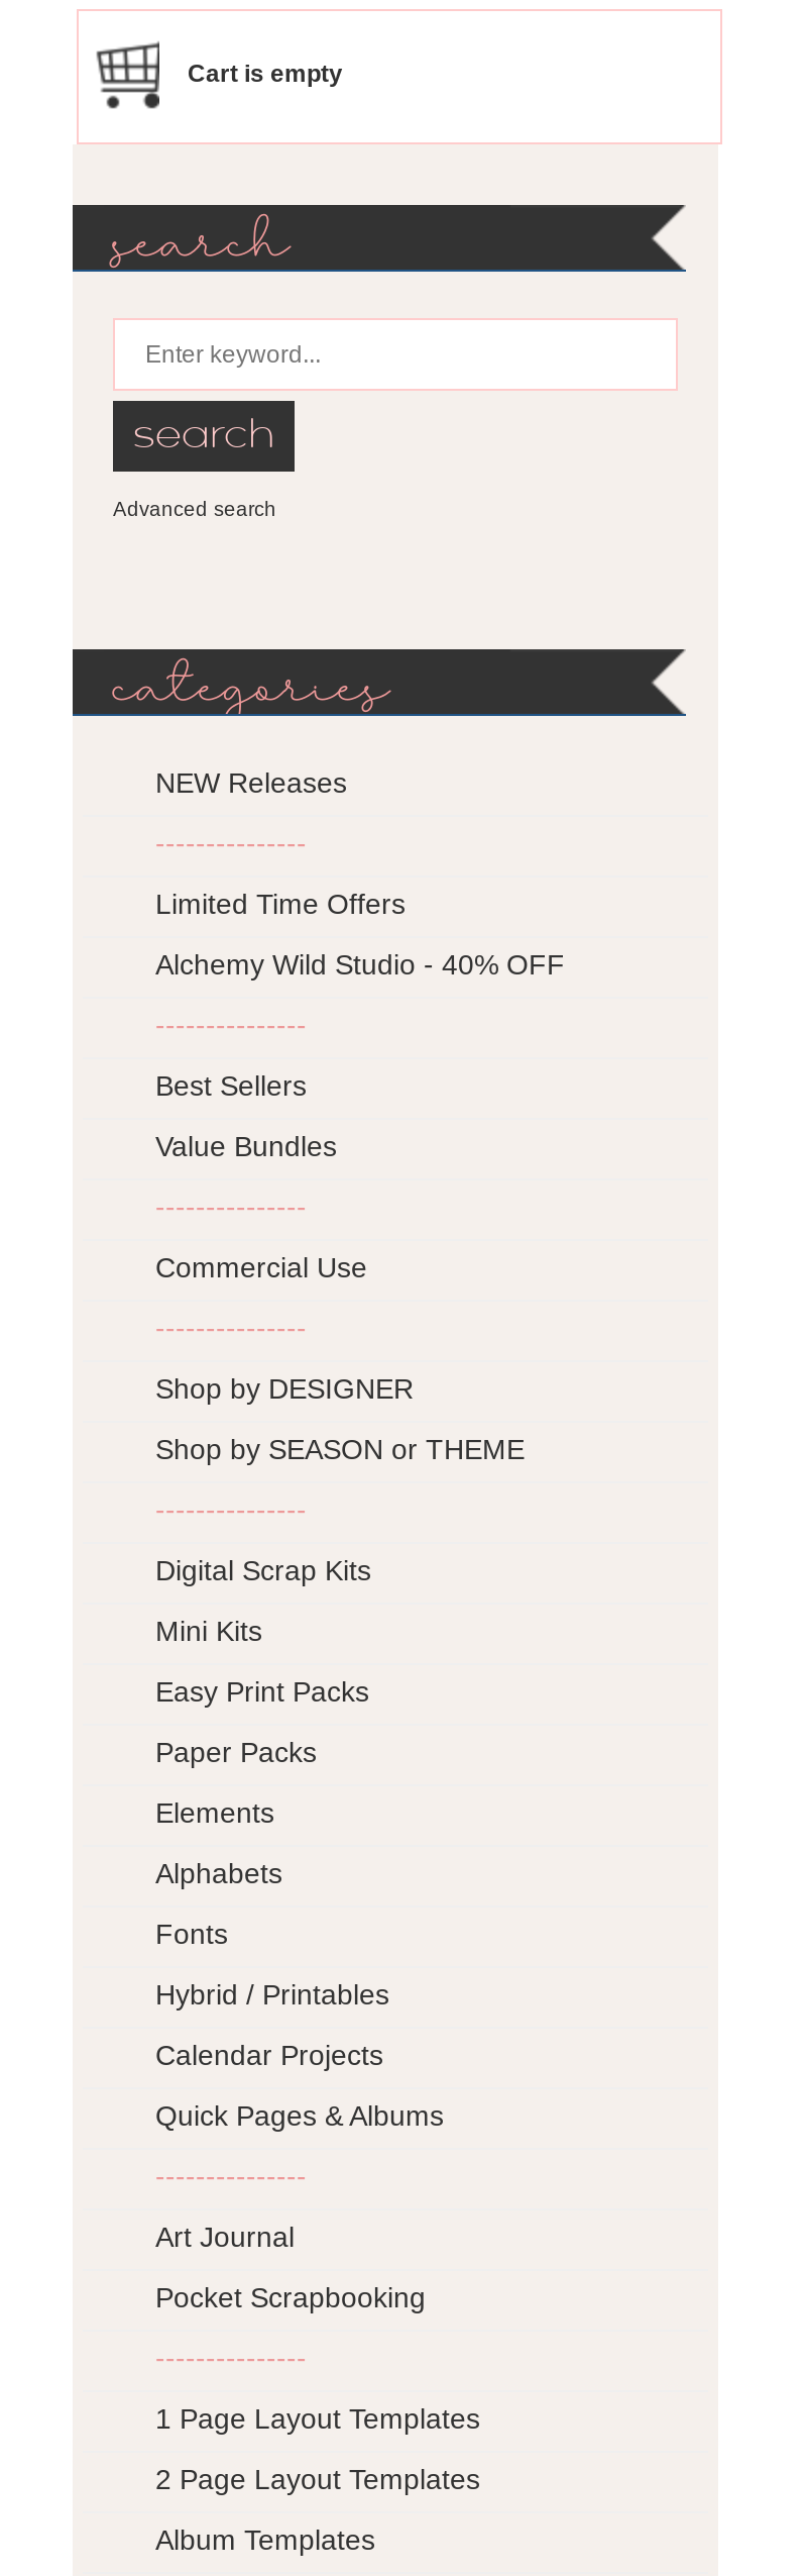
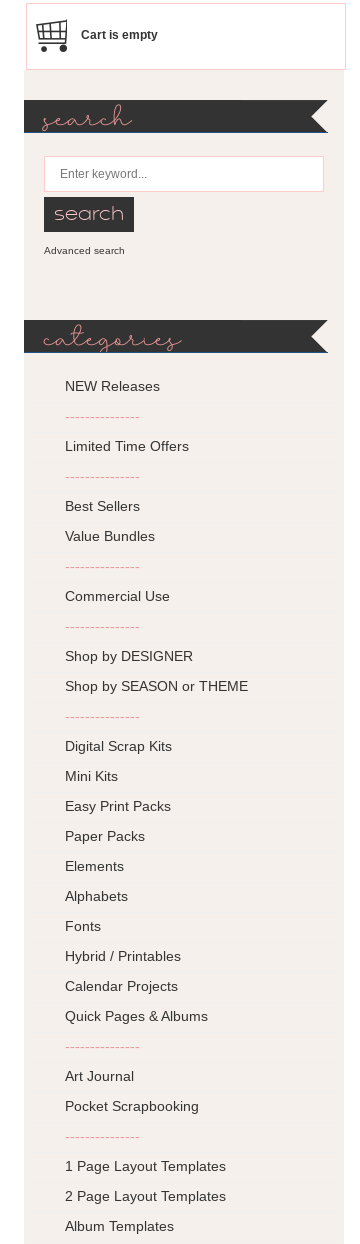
[155,949,565,981] Alchemy Wild Studio - 40% OFF -> none

